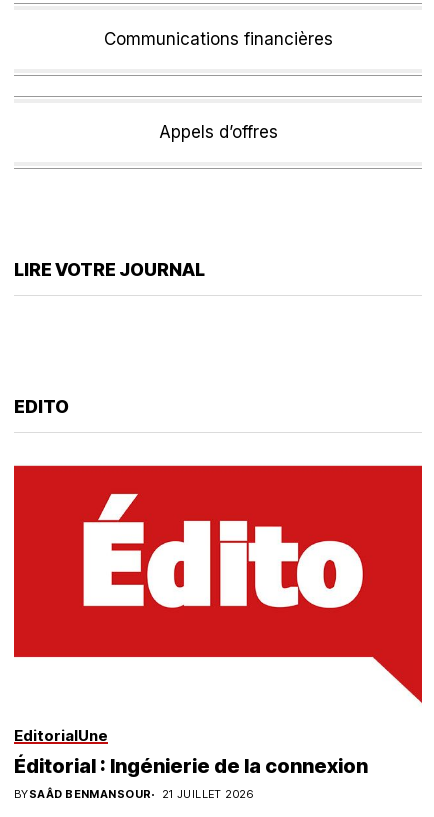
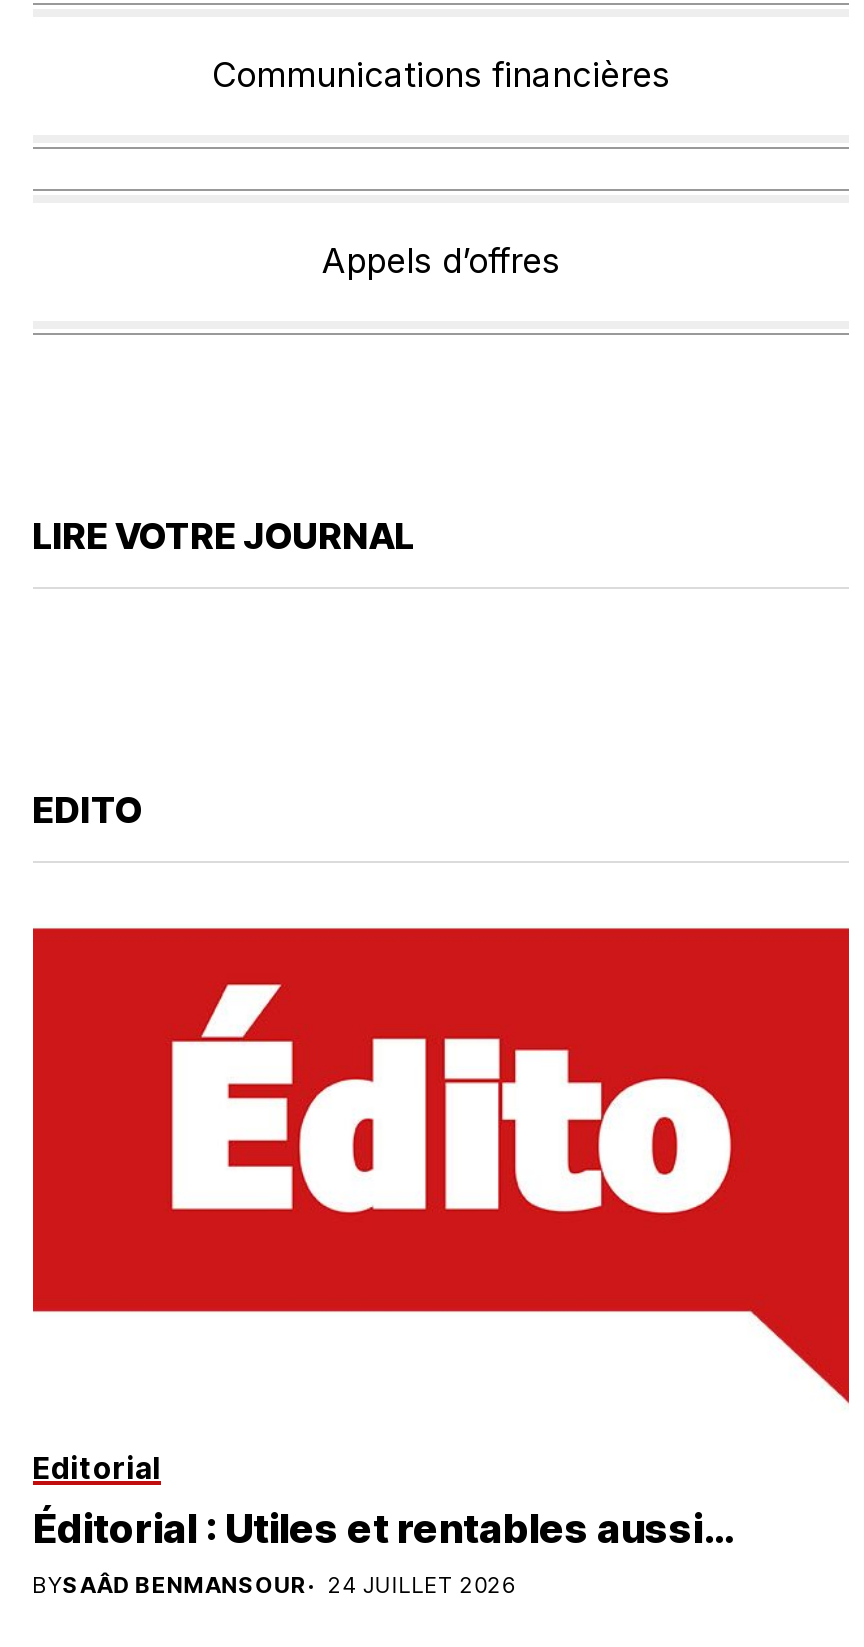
[14,726,368,778] EditorialUne | Éditorial : Ingénierie de la connexion -> [33,1449,733,1553] Editorial | Éditorial : Utiles et rentables aussi…
[14,787,253,801] BYSAÂD BENMANSOUR 21 JUILLET 2026 -> [33,1571,515,1599] BYSAÂD BENMANSOUR 24 JUILLET 2026

